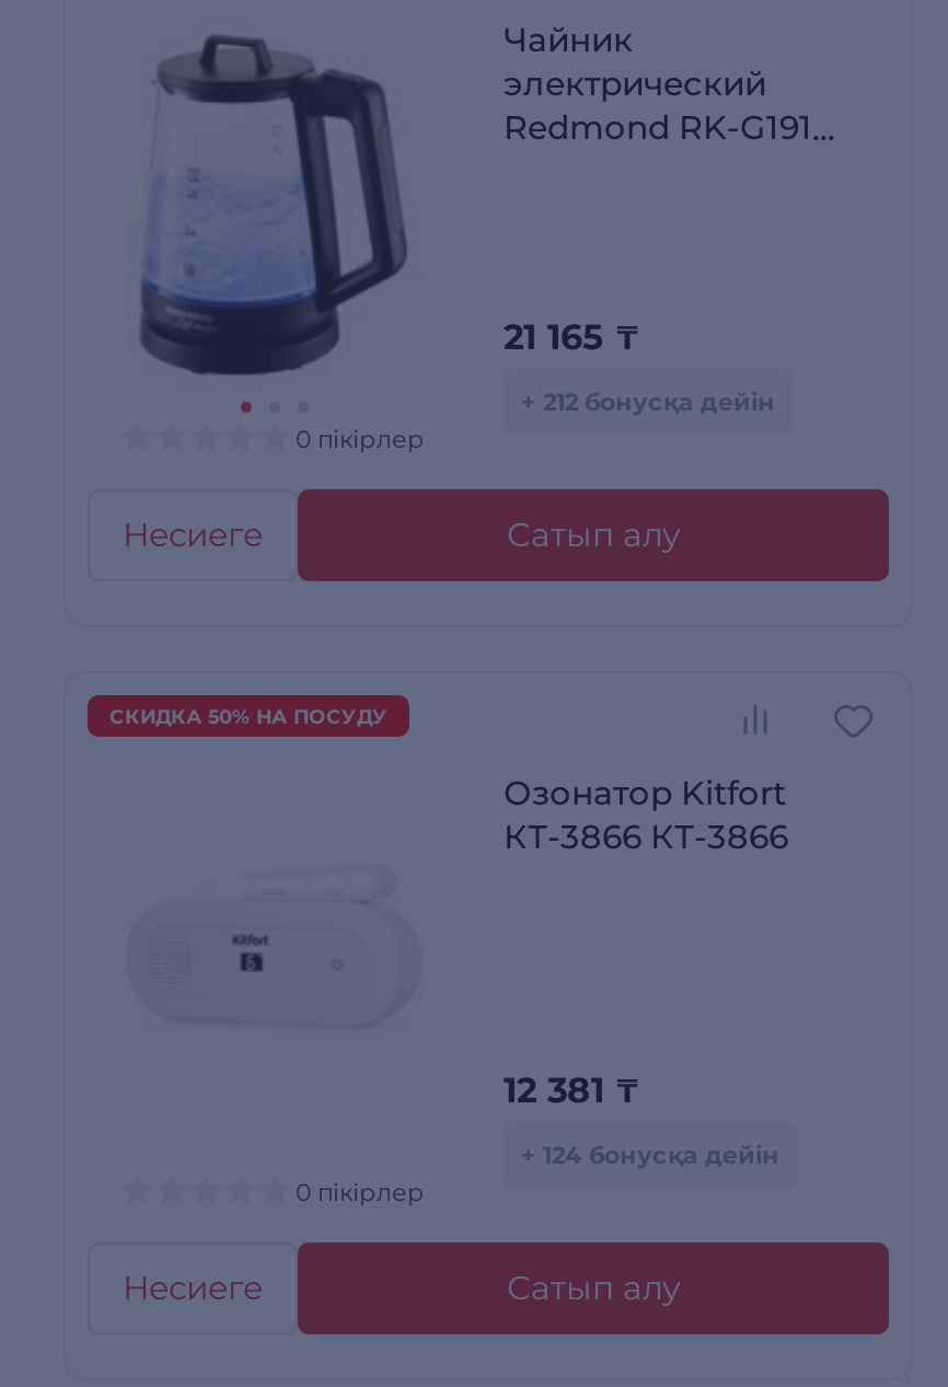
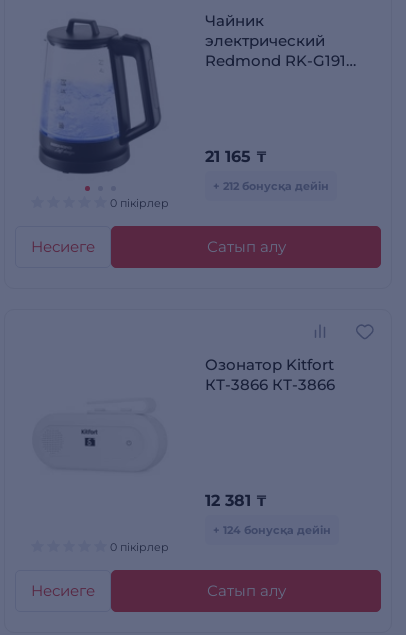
[109,704,388,728] СКИДКА 50% НА ПОСУДУ -> none

